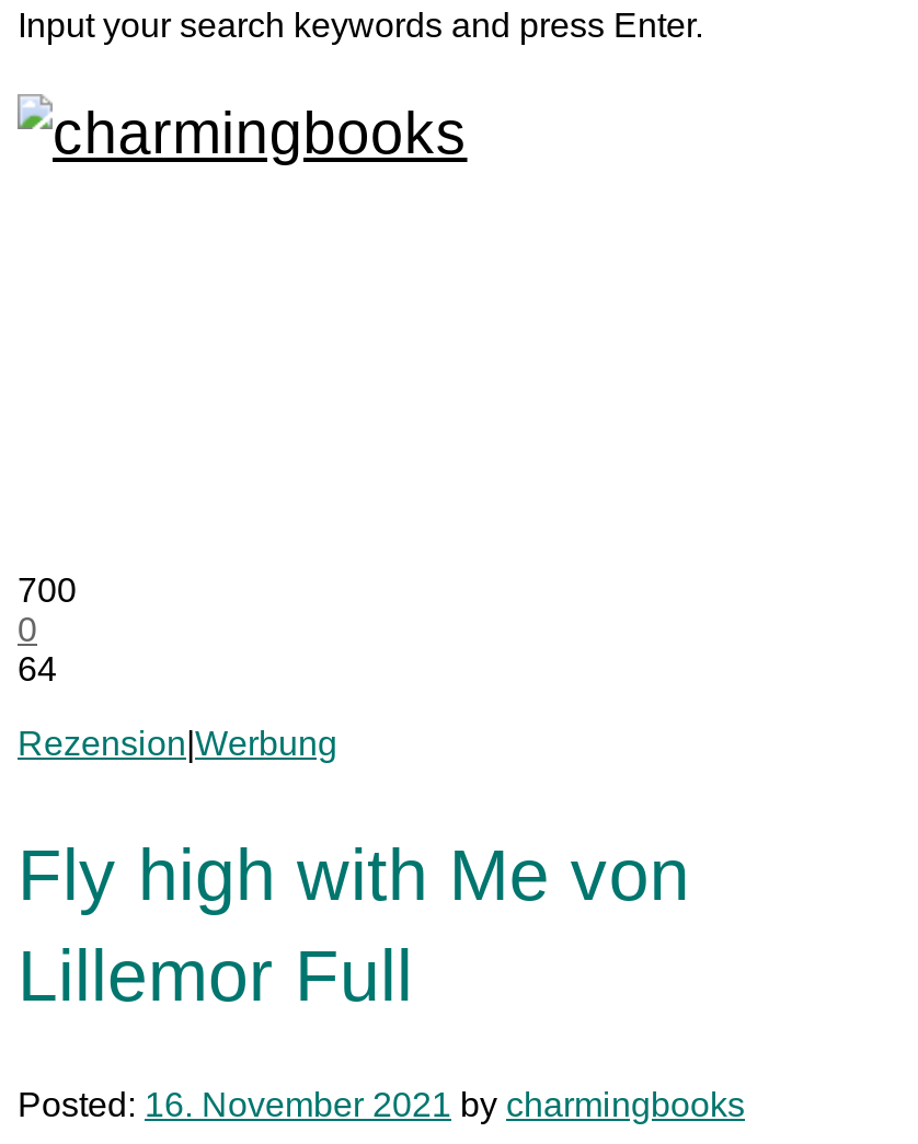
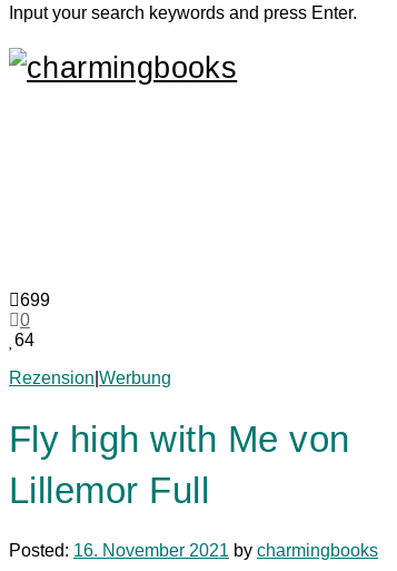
[18,572,77,610] 700 -> [20,291,50,310] 699

